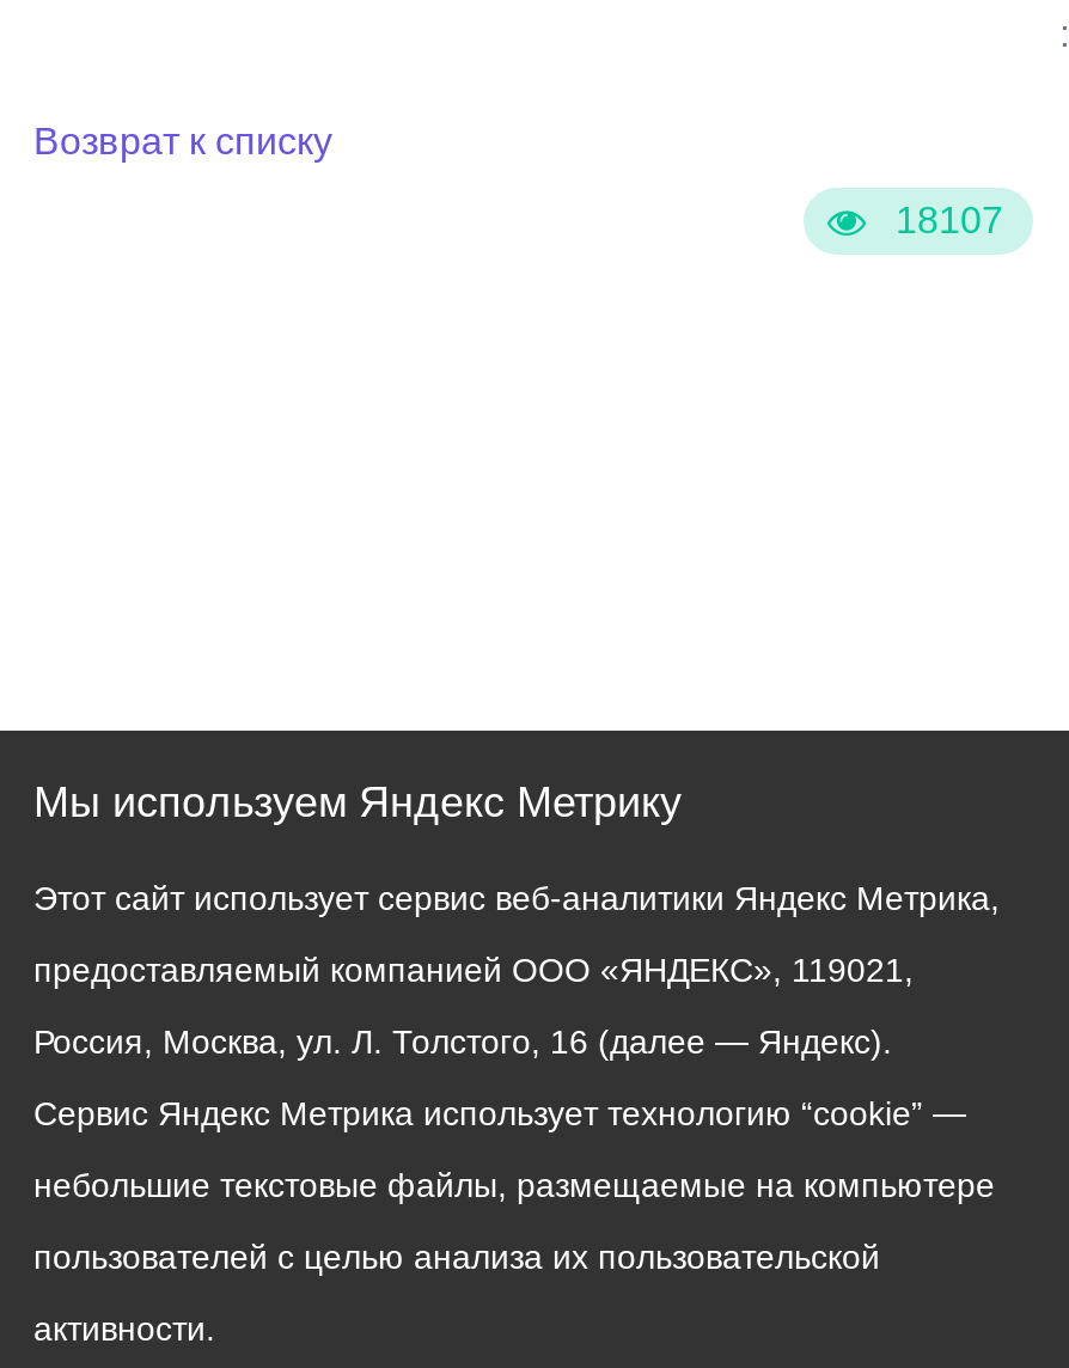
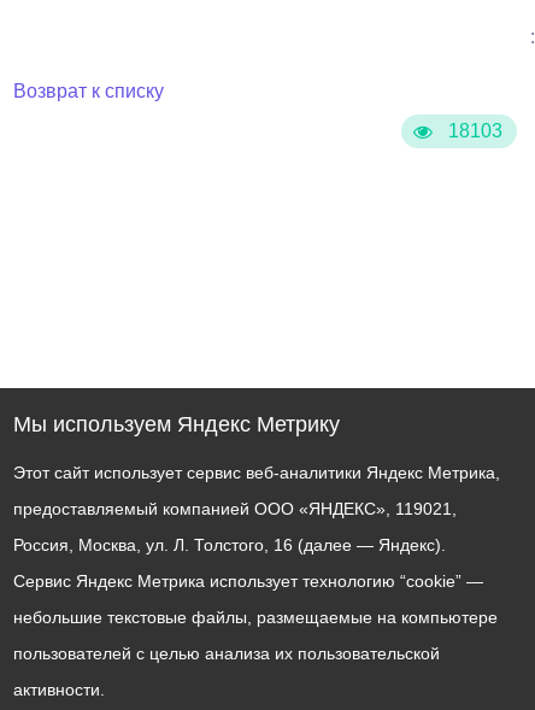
[896,199,1003,240] 18107 -> [448,120,502,141] 18103

